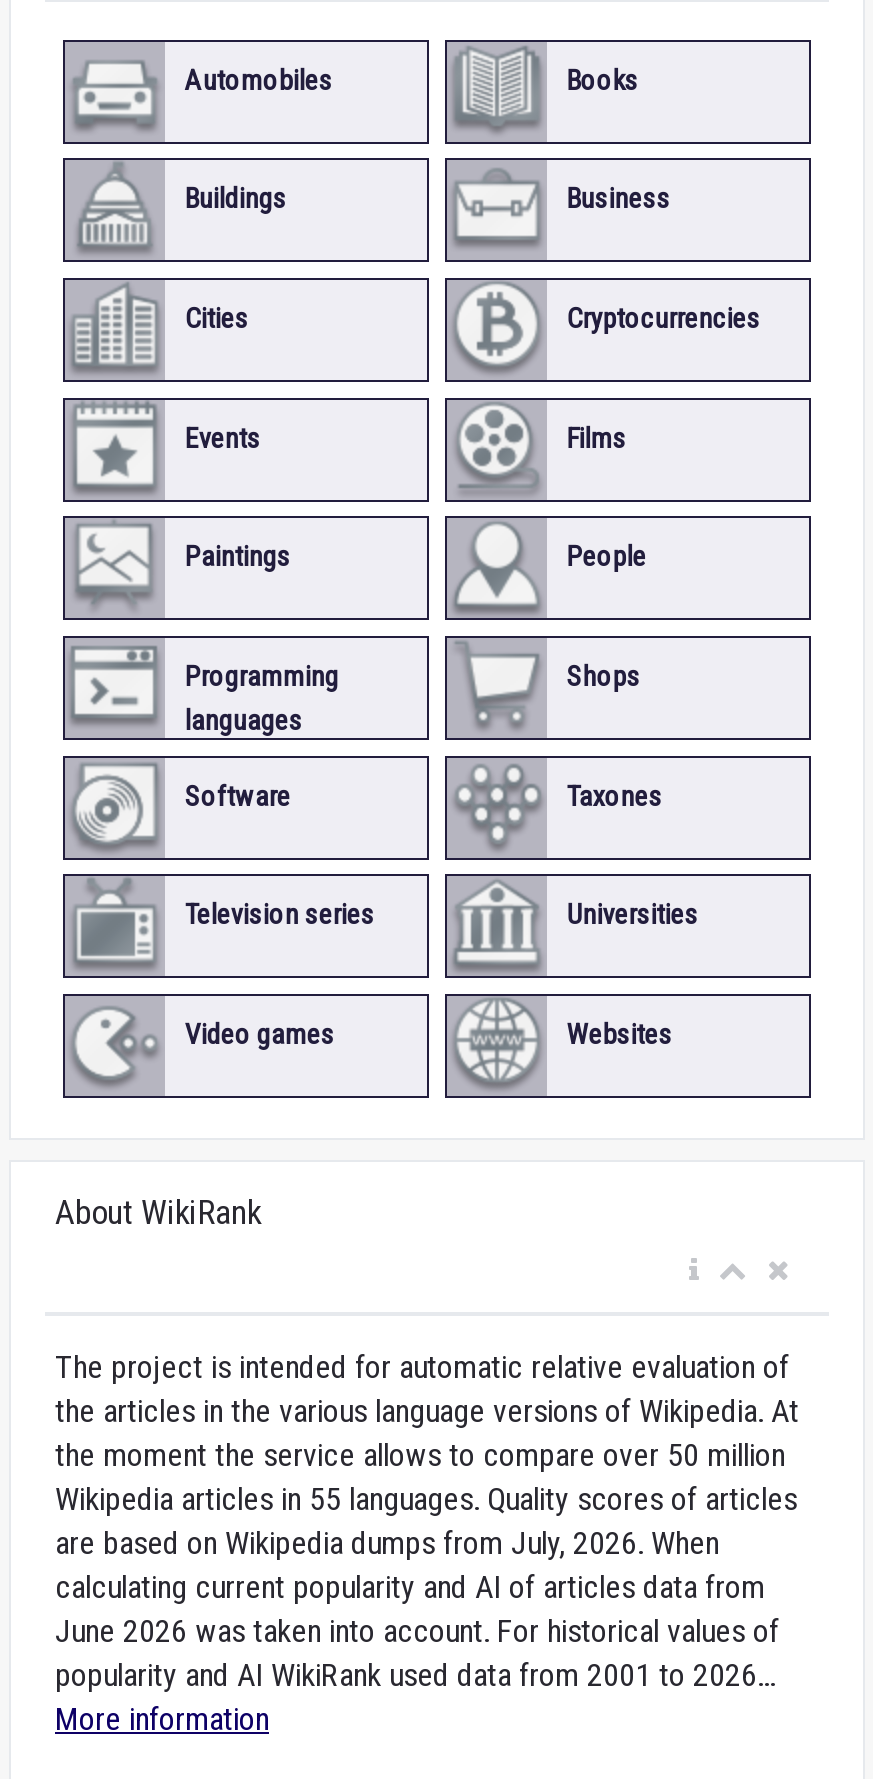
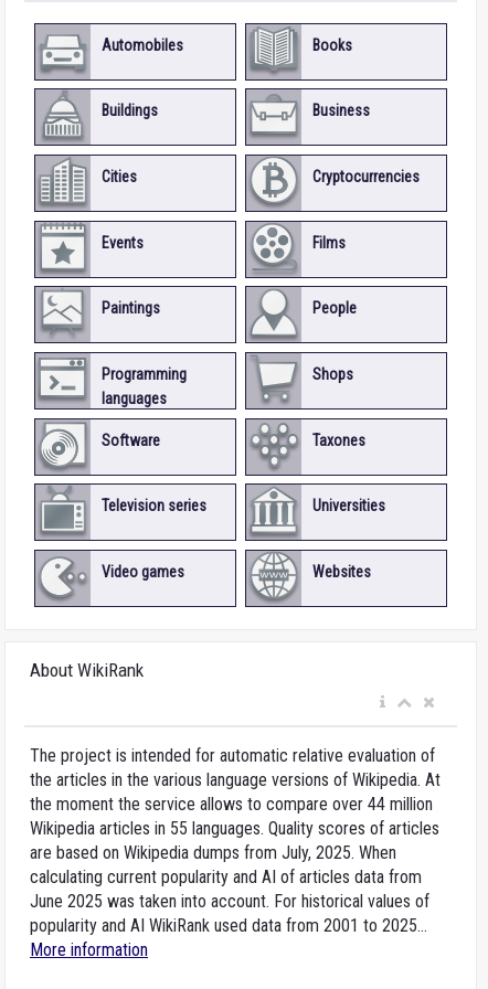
[55,1435,785,1473] the moment the service allows to compare over 50 million -> [30,793,433,814] the moment the service allows to compare over 44 million
[55,1523,719,1561] are based on Wikipedia dumps from July, 2026. When -> [30,842,396,863] are based on Wikipedia dumps from July, 2025. When
[55,1611,779,1649] June 2026 was taken into account. For historical values of -> [30,890,429,911] June 2025 was taken into account. For historical values of
[55,1655,775,1693] popularity and AI WikiRank used data from 2001 to 2026... -> [30,915,427,936] popularity and AI WikiRank used data from 2001 to 2025...

